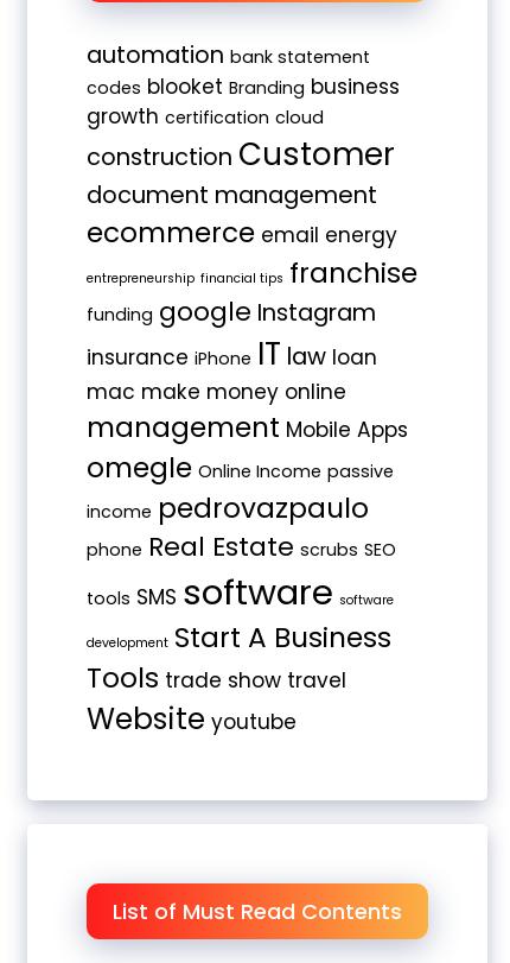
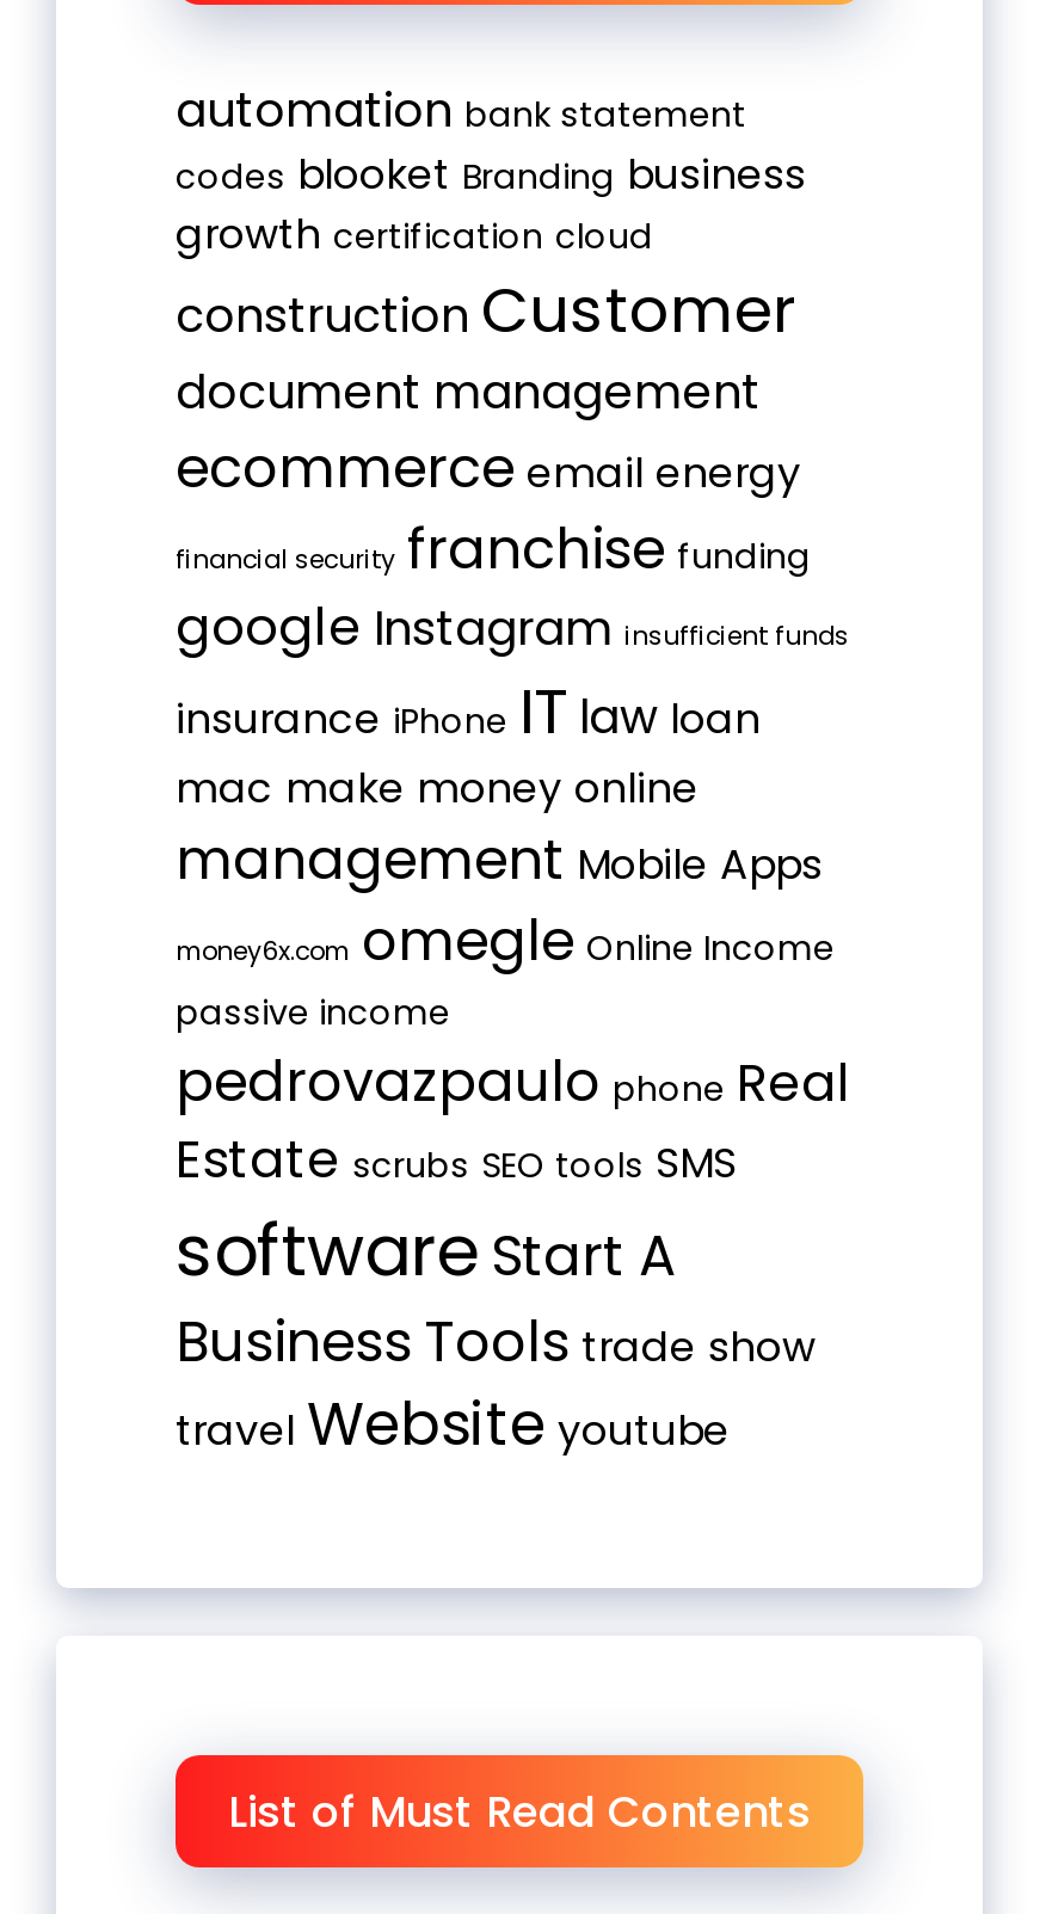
[87,254,417,330] entrepreneurship financial tips franchise | funding google Instagram -> [176,510,849,663] financial security franchise funding | google Instagram insufficient funds
[87,448,396,739] omegle Online Income passive | income pedrovazpaulo | phone Real Estate scrubs SEO | tools SMS software software | development Start A Business | Tools trade show travel | Website youtube -> [176,902,851,1466] money6x.com omegle Online Income | passive income | pedrovazpaulo phone Real | Estate scrubs SEO tools SMS | software Start A | Business Tools trade show | travel Website youtube

